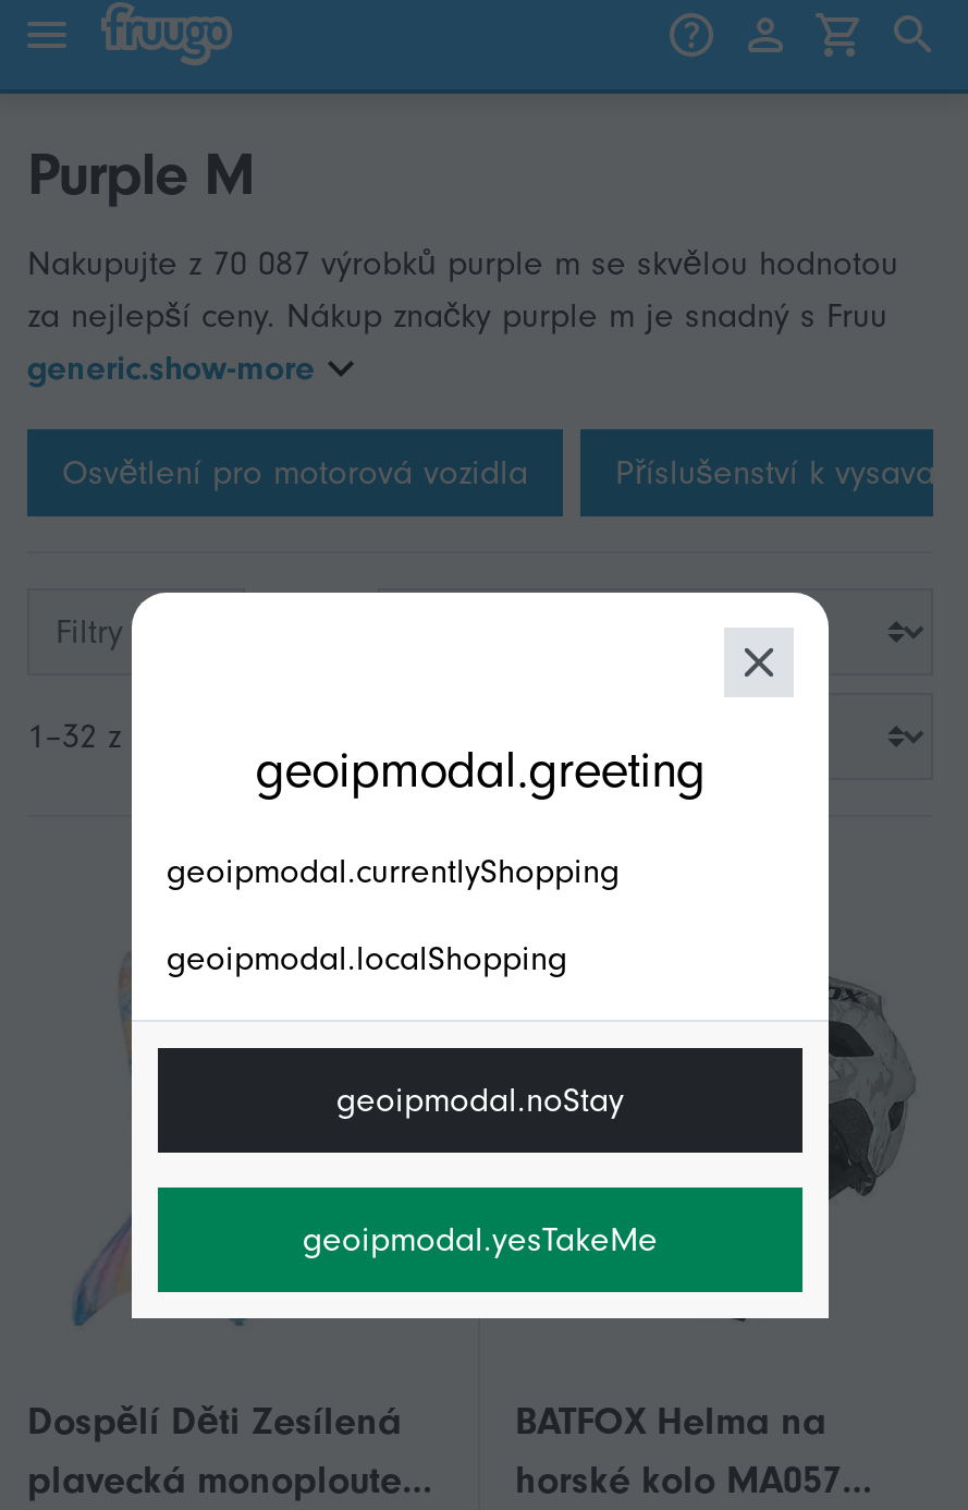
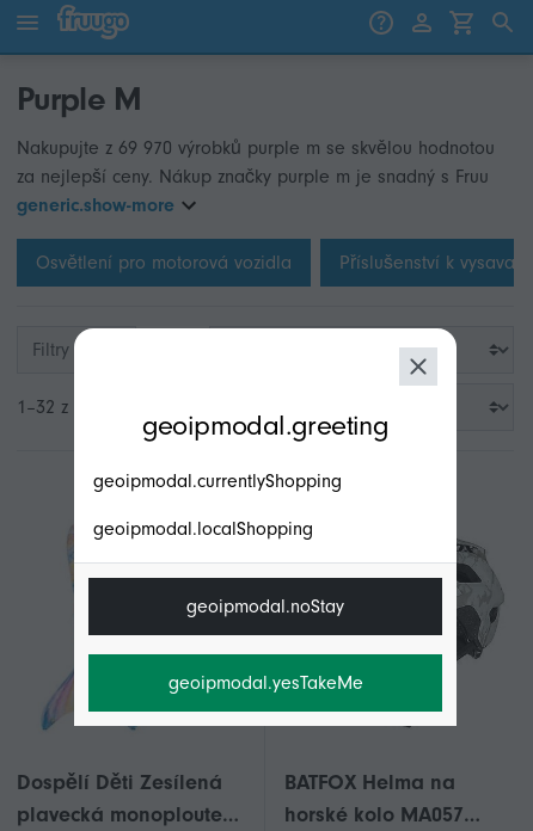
[27,244,898,283] Nakupujte z 70 087 výrobků purple m se skvělou hodnotou -> [17,137,495,159] Nakupujte z 69 970 výrobků purple m se skvělou hodnotou

